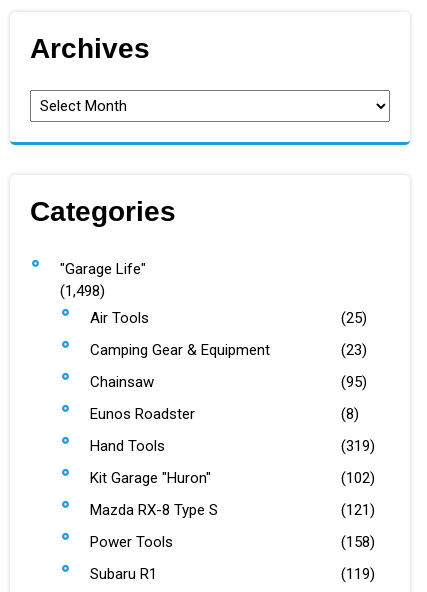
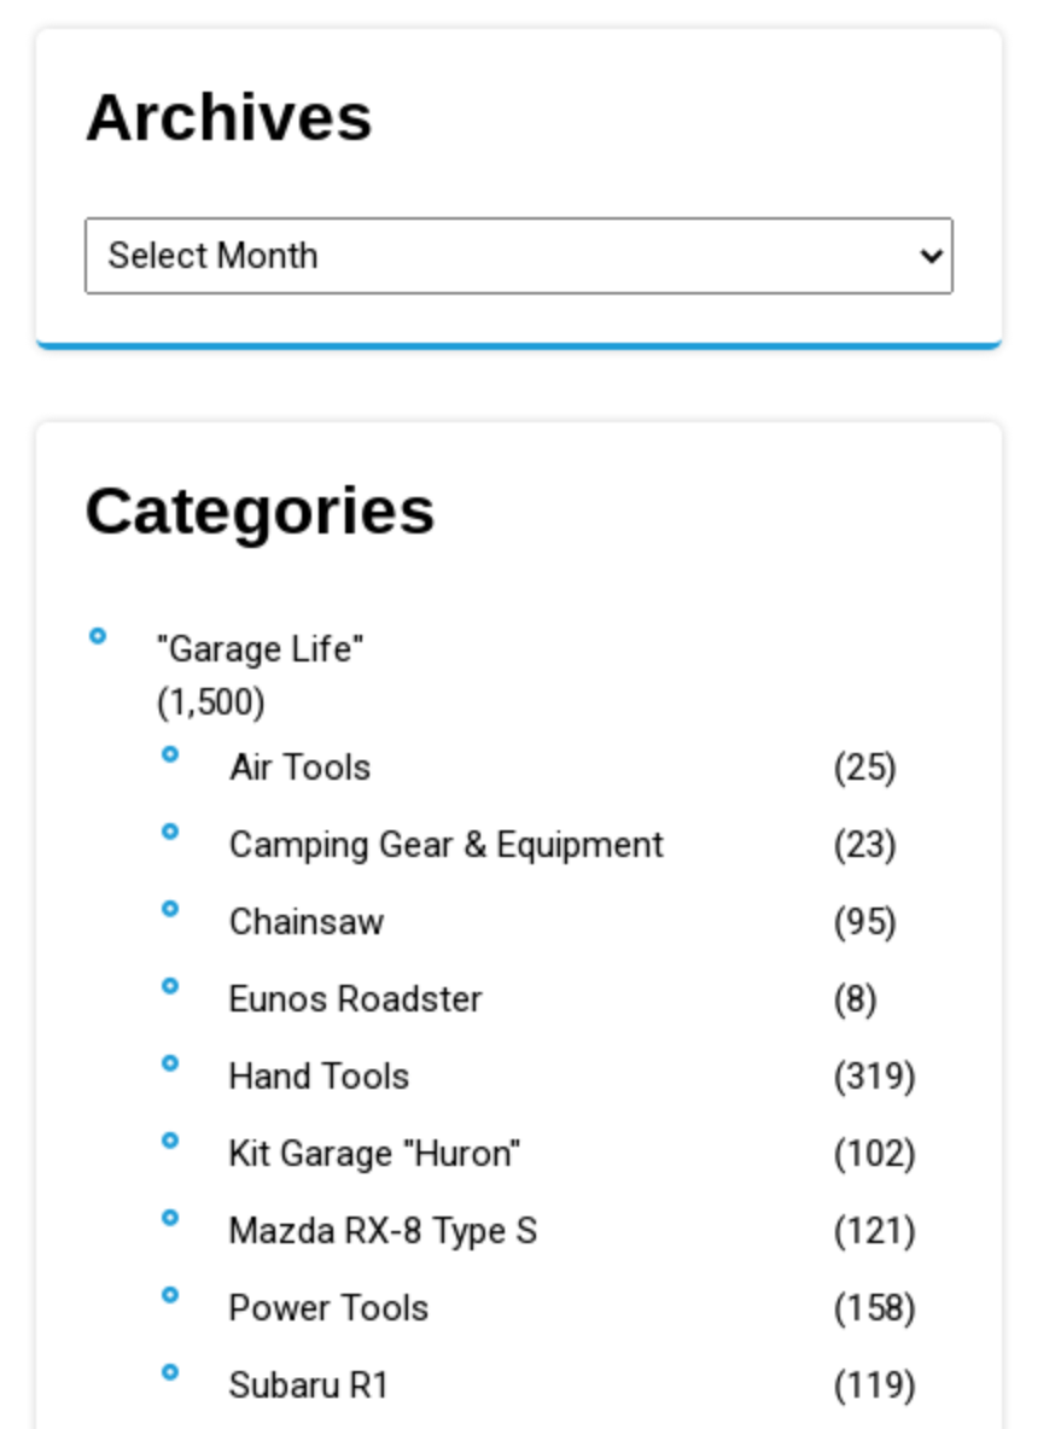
[60,282,105,300] (1,498) -> [157,681,266,725] (1,500)

